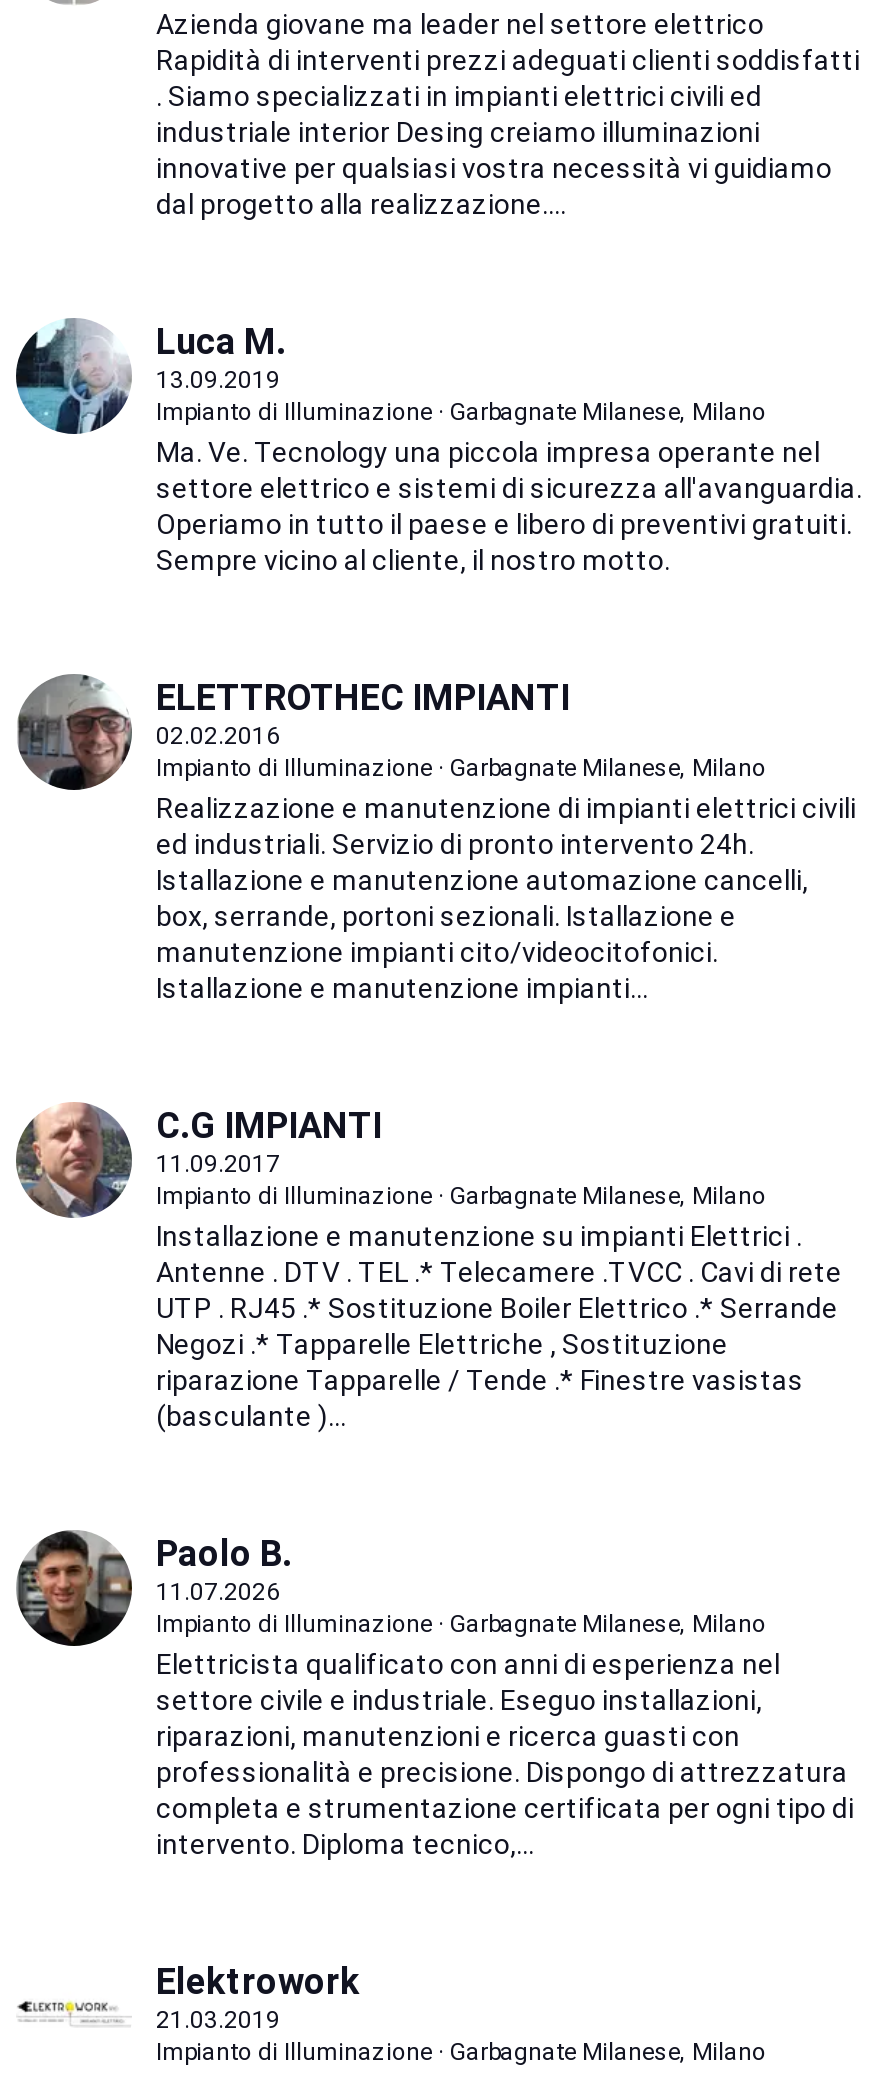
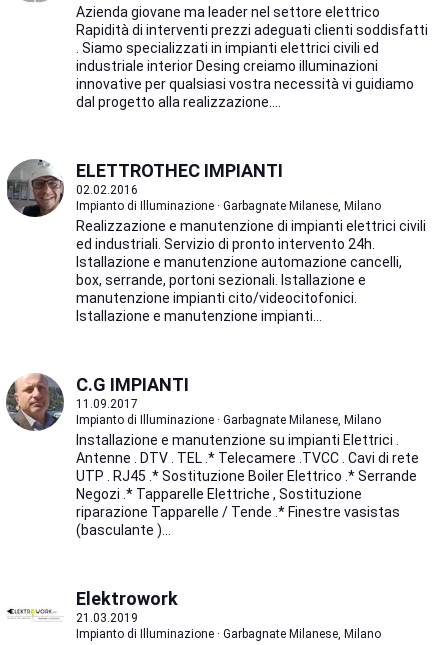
[16,320,862,576] [image] | Luca M. | 13.09.2019 | Impianto di Illuminazione · Garbagnate Milanese, Milano | Ma. Ve. Tecnology una piccola impresa operante nel | settore elettrico e sistemi di sicurezza all'avanguardia. | Operiamo in tutto il paese e libero di preventivi gratuiti. | Sempre vicino al cliente, il nostro motto. -> none
[20,1528,854,1860] [image] | Paolo B. | 11.07.2026 | Impianto di Illuminazione · Garbagnate Milanese, Milano | Elettricista qualificato con anni di esperienza nel | settore civile e industriale. Eseguo installazioni, | riparazioni, manutenzioni e ricerca guasti con | professionalità e precisione. Dispongo di attrezzatura | completa e strumentazione certificata per ogni tipo di | intervento. Diploma tecnico,... -> none

